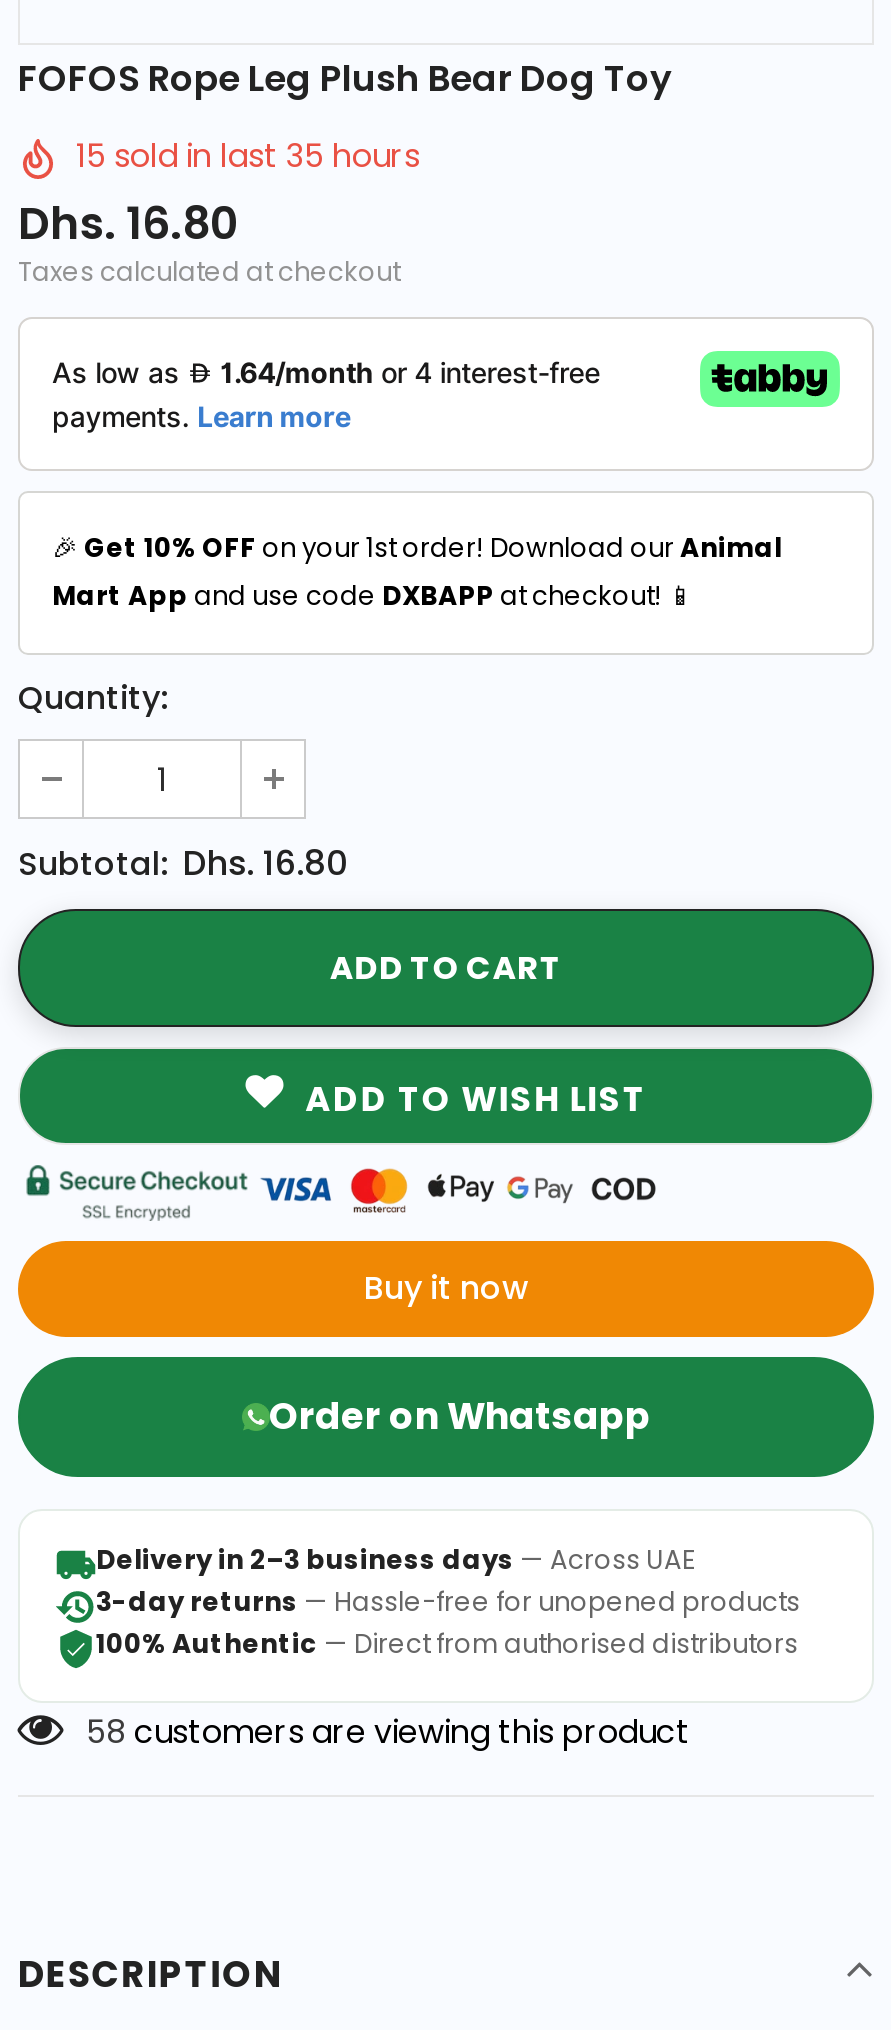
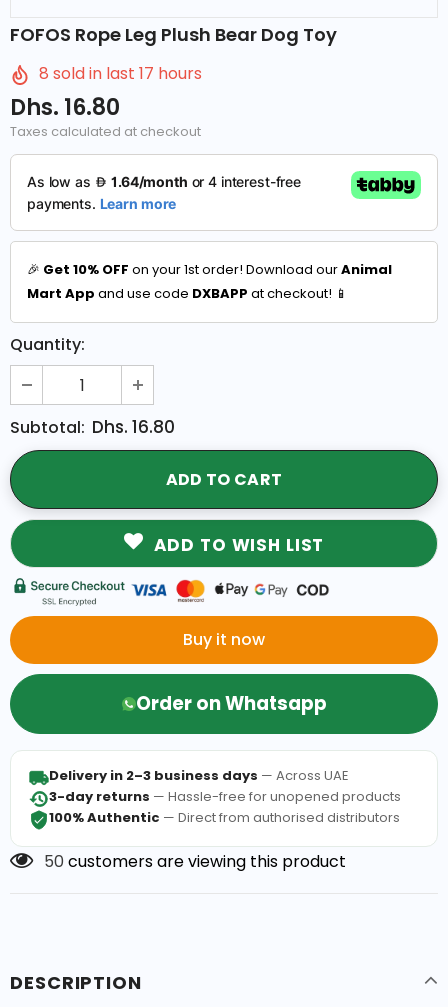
[76,133,420,179] 15 sold in last 35 hours -> [39,62,202,85] 8 sold in last 17 hours
[86,1708,690,1754] 58 customers are viewing this product -> [44,850,346,873] 50 customers are viewing this product

